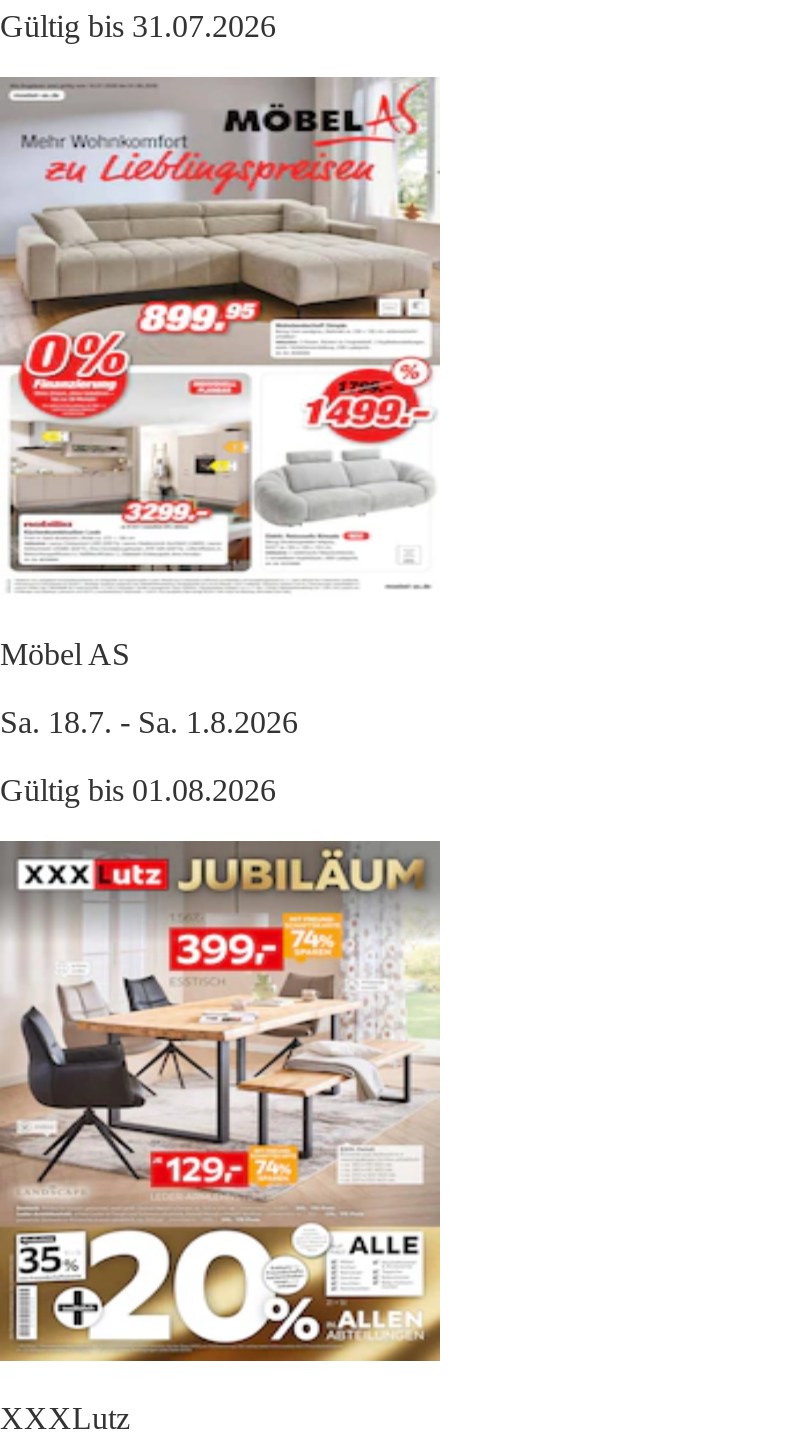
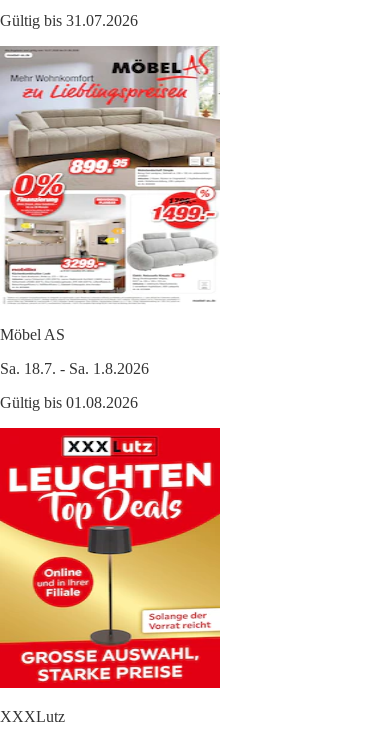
[6,839,442,1363] [image] -> [3,427,221,689] [image]

